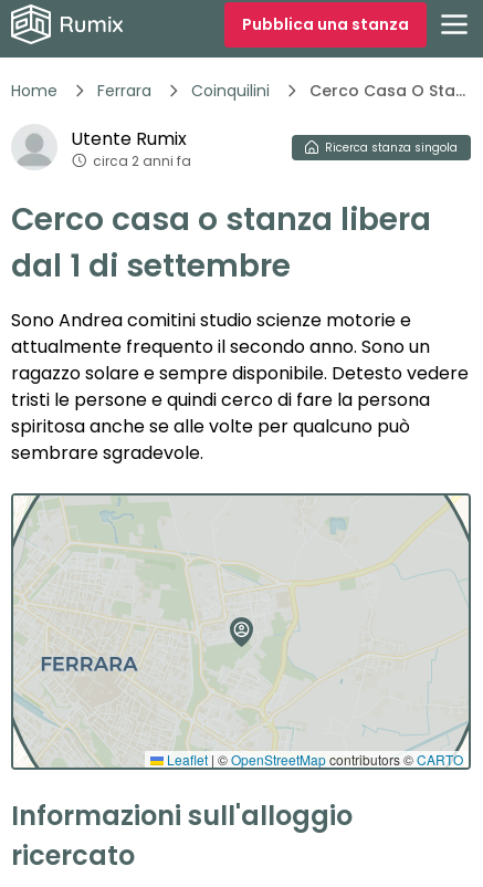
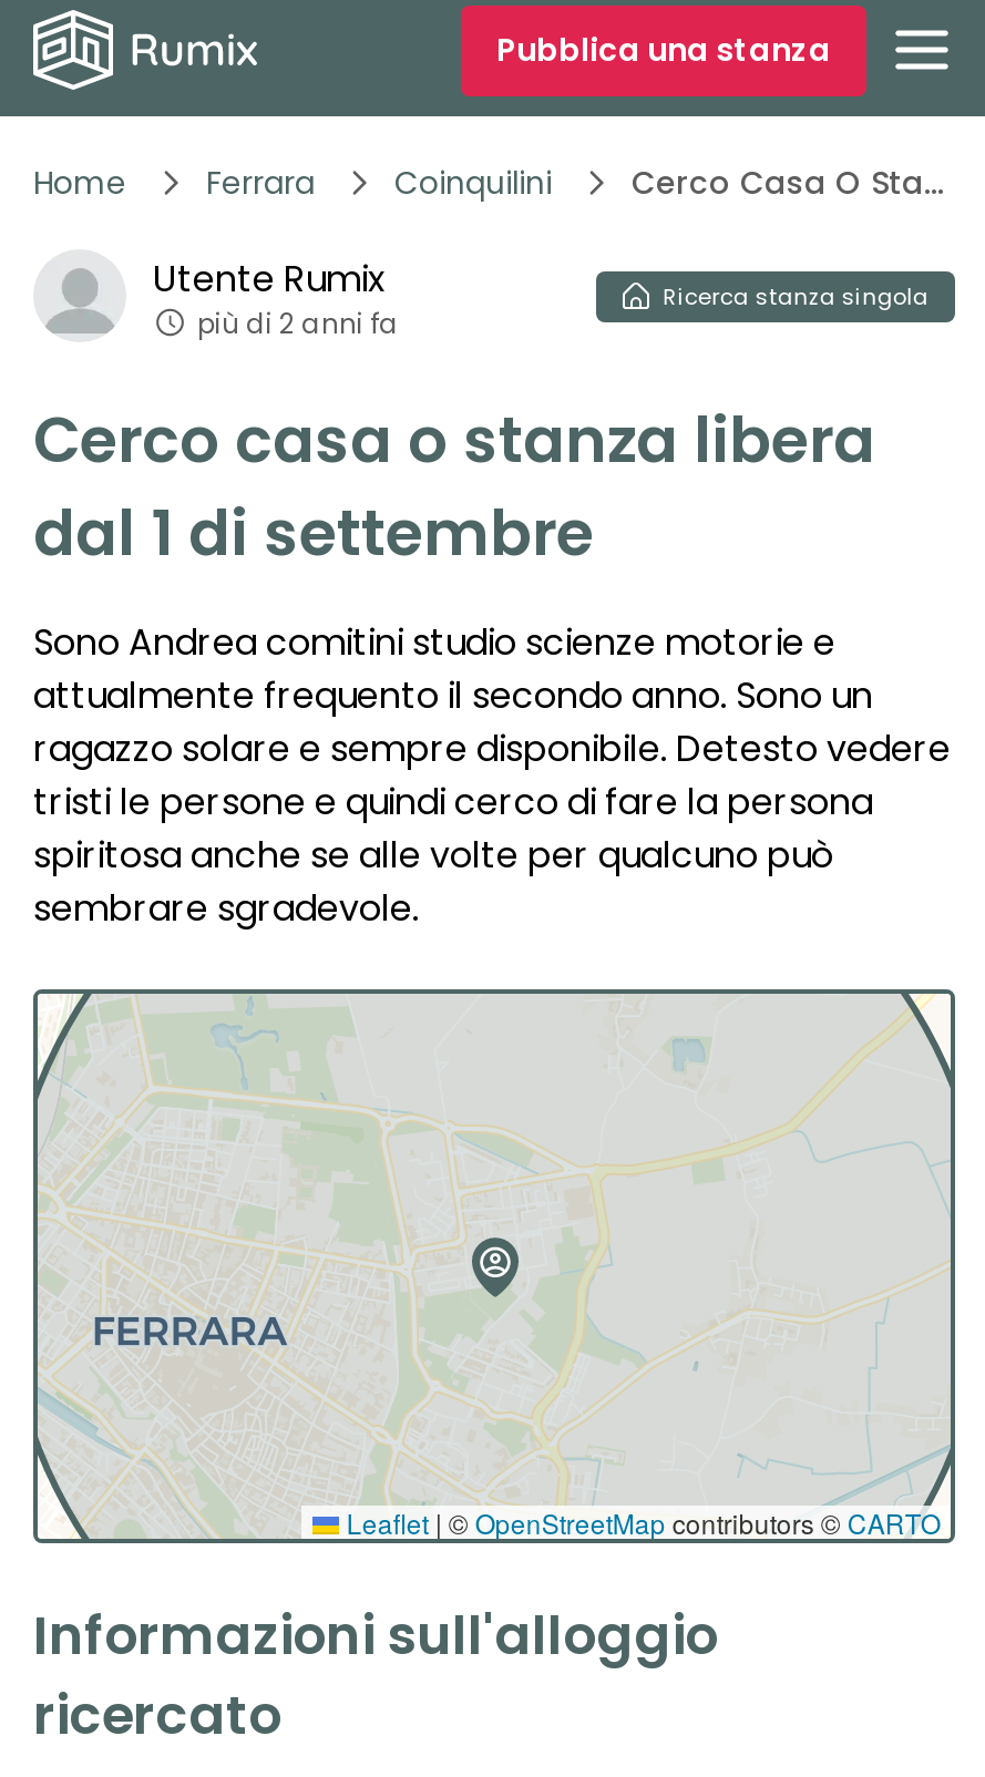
[93,151,191,170] circa 2 anni fa -> [197,304,399,341] più di 2 anni fa

